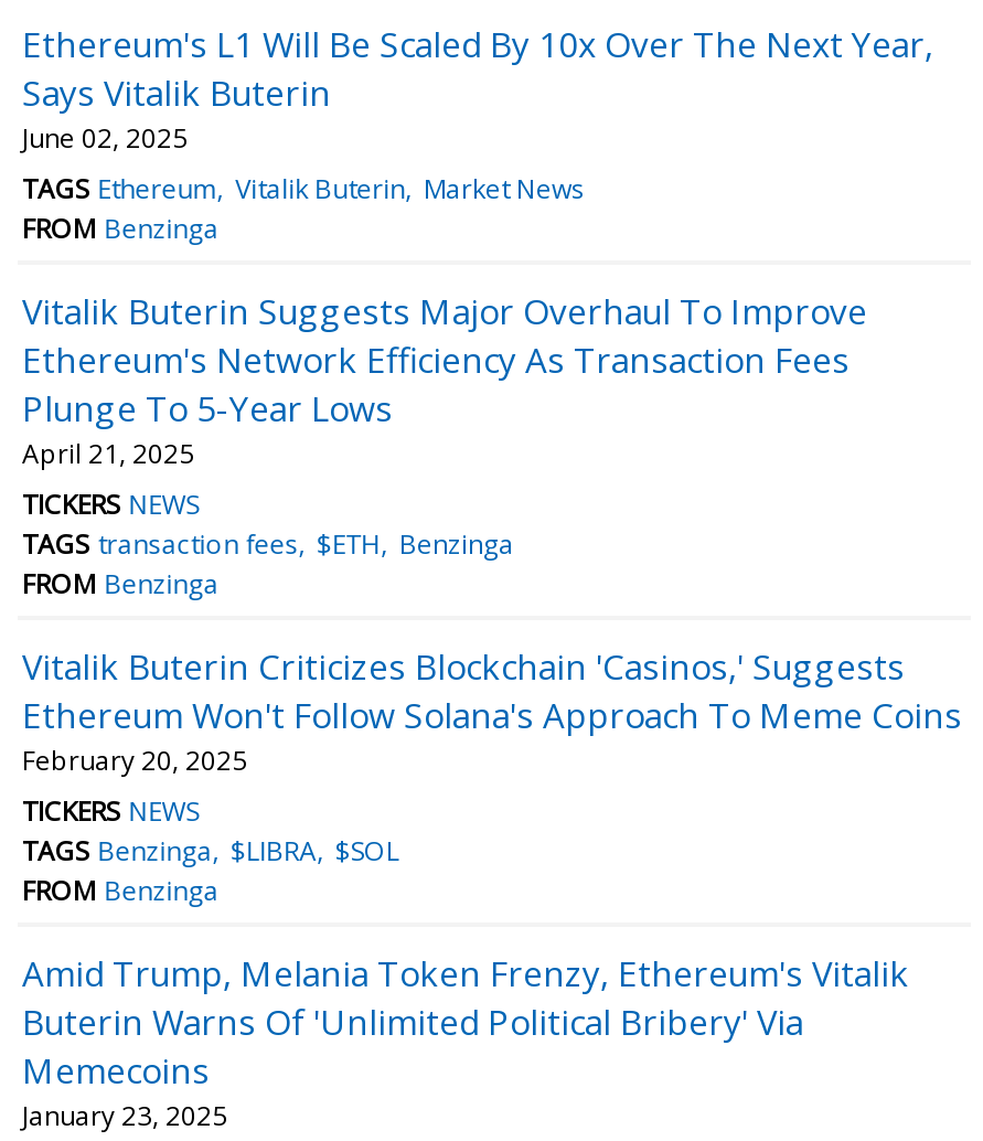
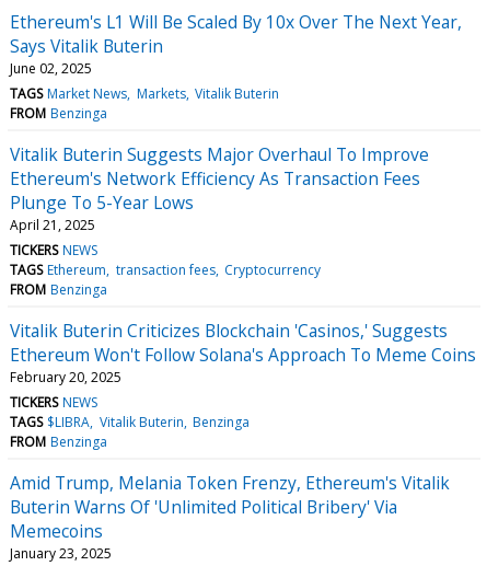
[22,170,585,207] TAGS Ethereum Vitalik Buterin Market News -> [10,84,279,103] TAGS Market News Markets Vitalik Buterin
[22,525,514,563] TAGS transaction fees $ETH Benzinga -> [10,260,321,279] TAGS Ethereum transaction fees Cryptocurrency
[22,832,399,869] TAGS Benzinga $LIBRA $SOL -> [10,413,249,431] TAGS $LIBRA Vitalik Buterin Benzinga

